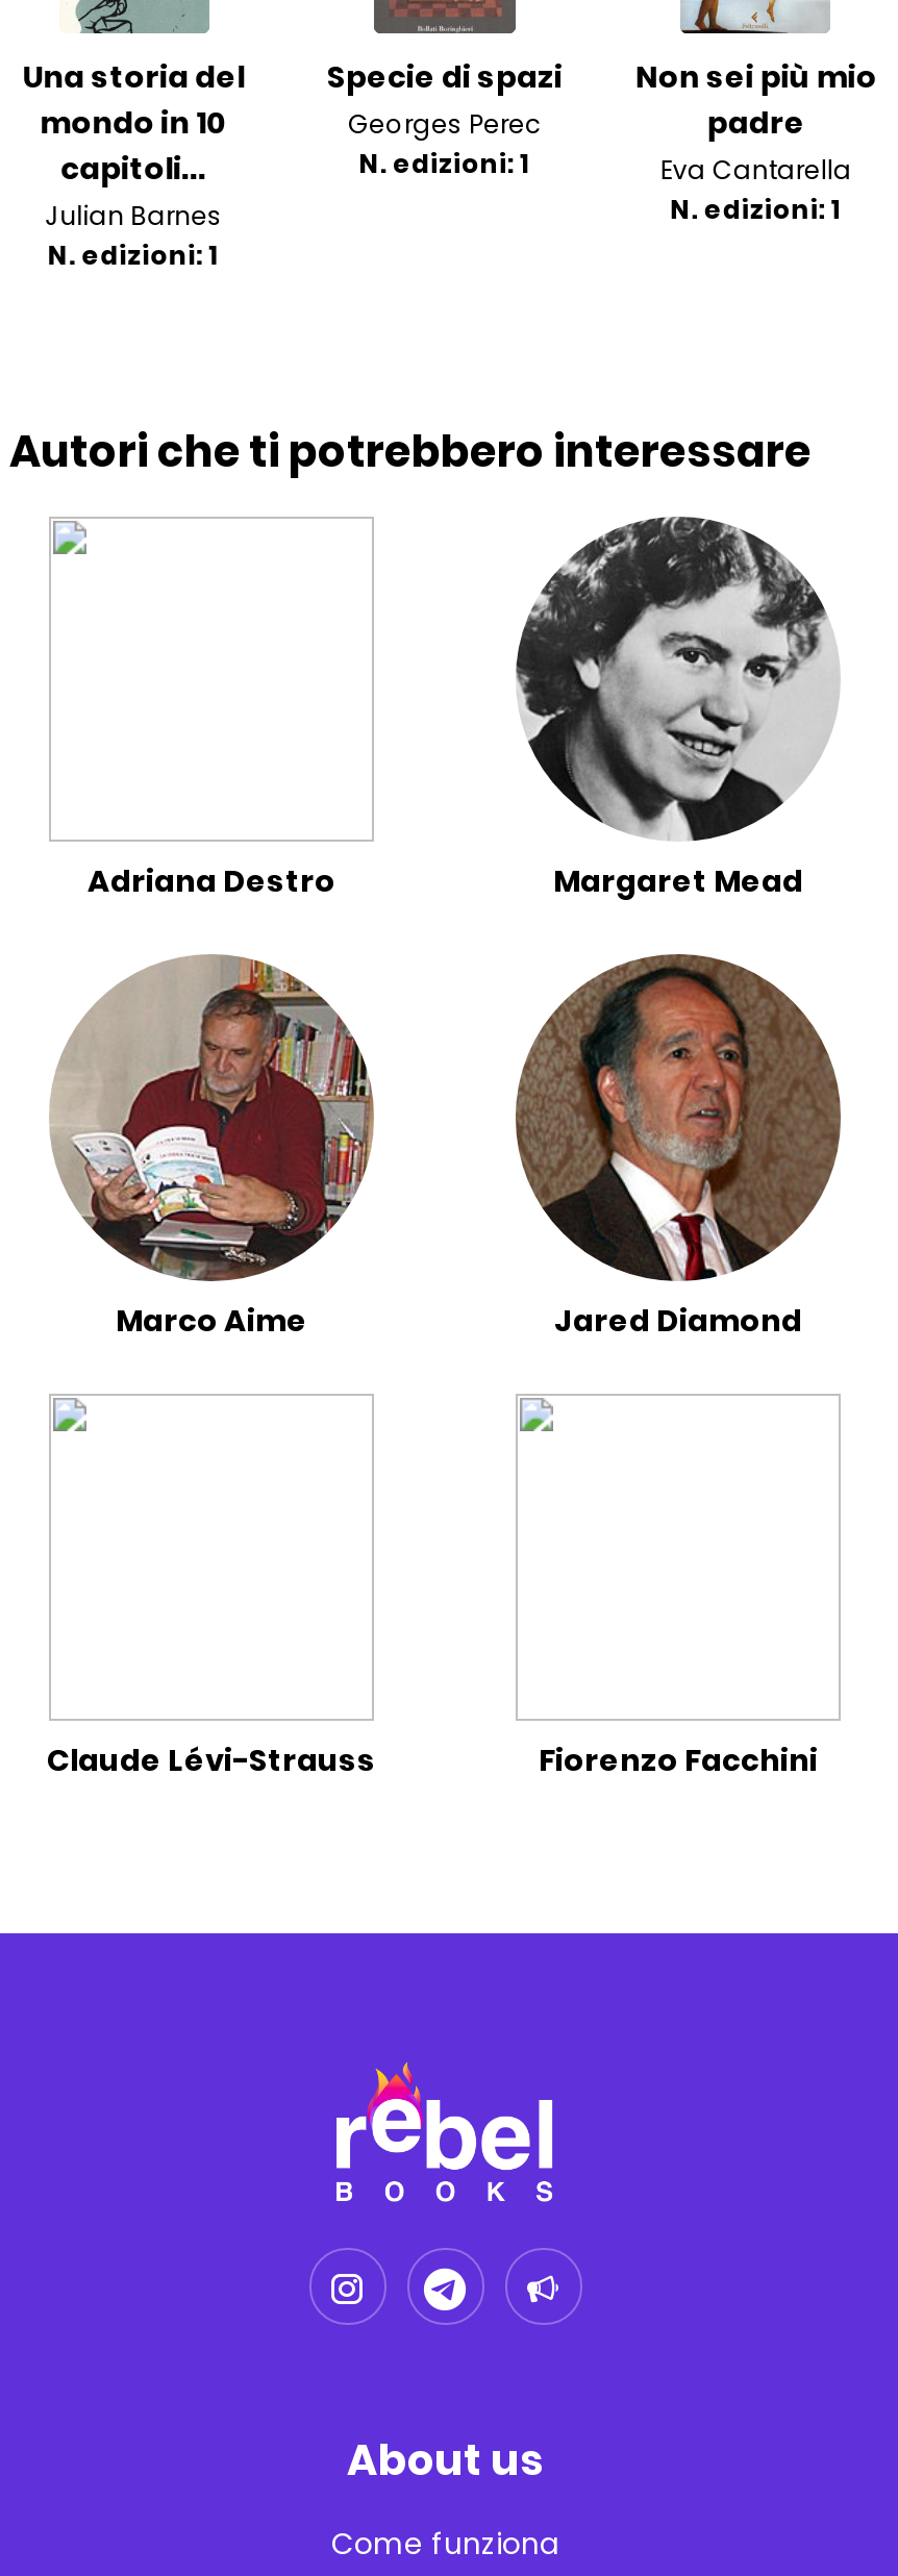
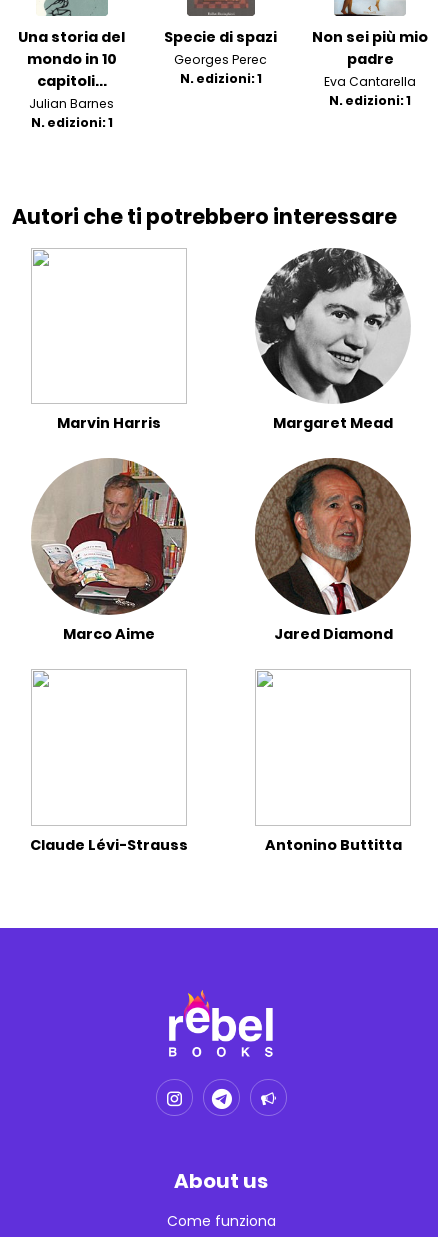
[88,861,335,903] Adriana Destro -> [57,413,161,433] Marvin Harris
[539,1739,818,1781] Fiorenzo Facchini -> [264,835,401,855] Antonino Buttitta

